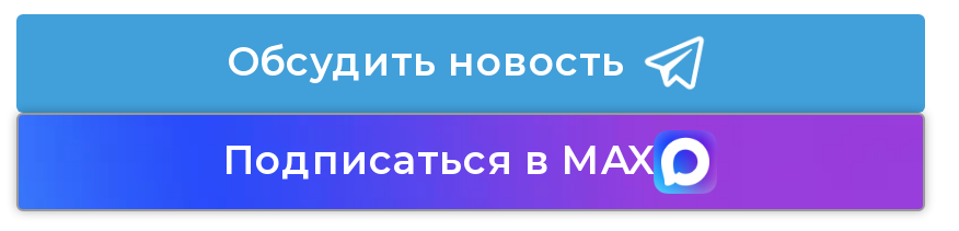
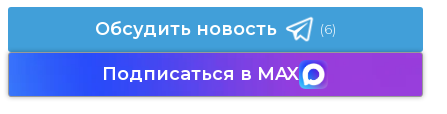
none -> [319,20,335,38] (6)

